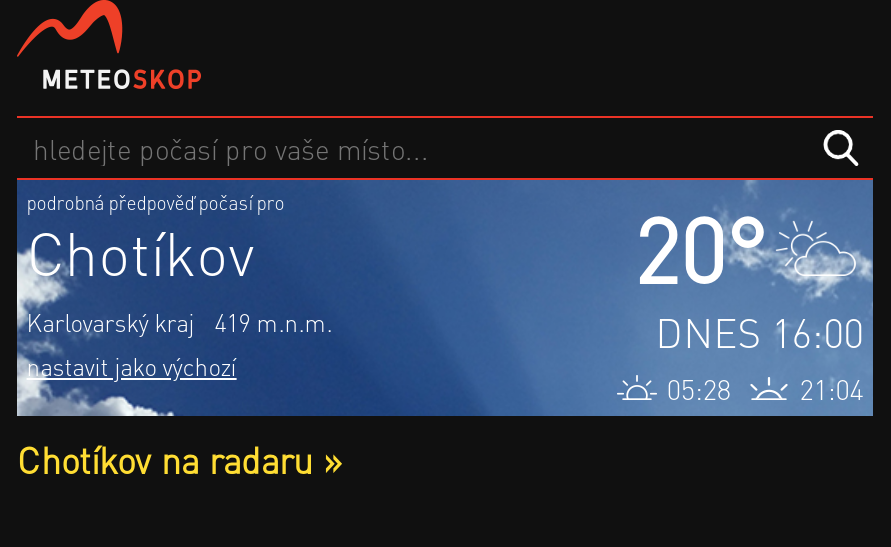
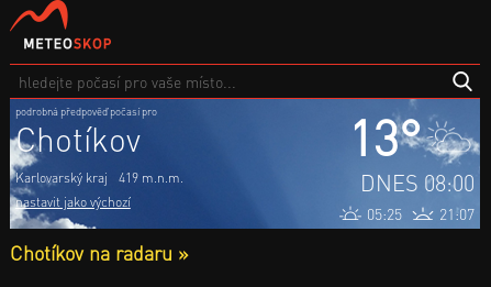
[633,190,767,306] 20° -> [348,104,422,168] 13°
[655,306,863,358] DNES 16:00 -> [361,168,475,197] DNES 08:00
[667,369,731,405] 05:28 -> [367,203,402,223] 05:25
[799,369,863,405] 21:04 -> [440,203,475,223] 21:07

